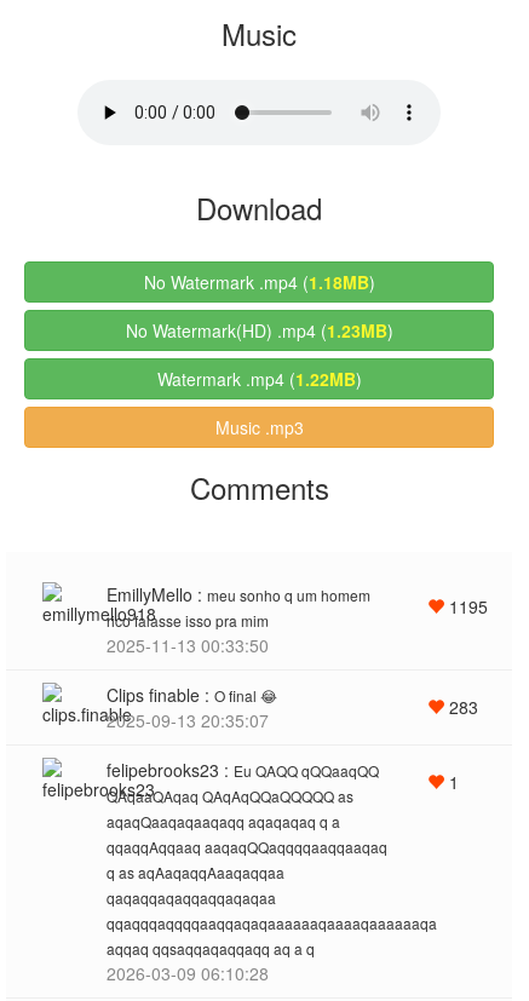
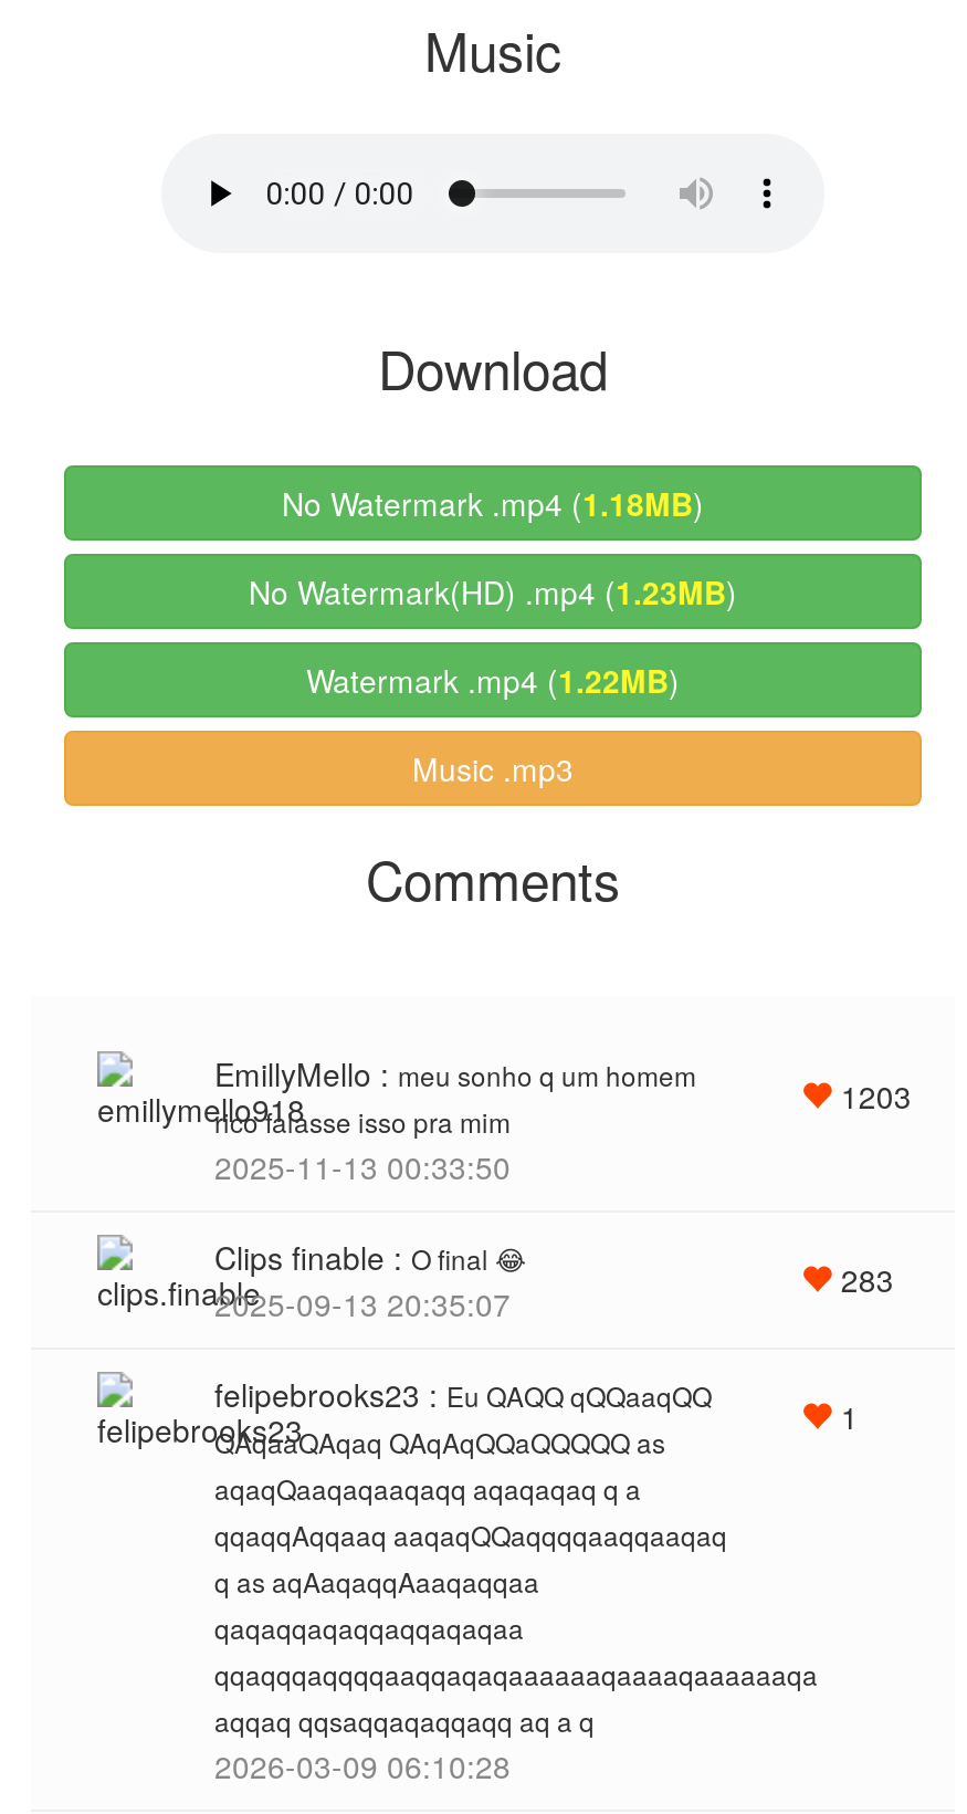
[445,594,488,619] 1195 -> [832,1073,911,1118] 1203

